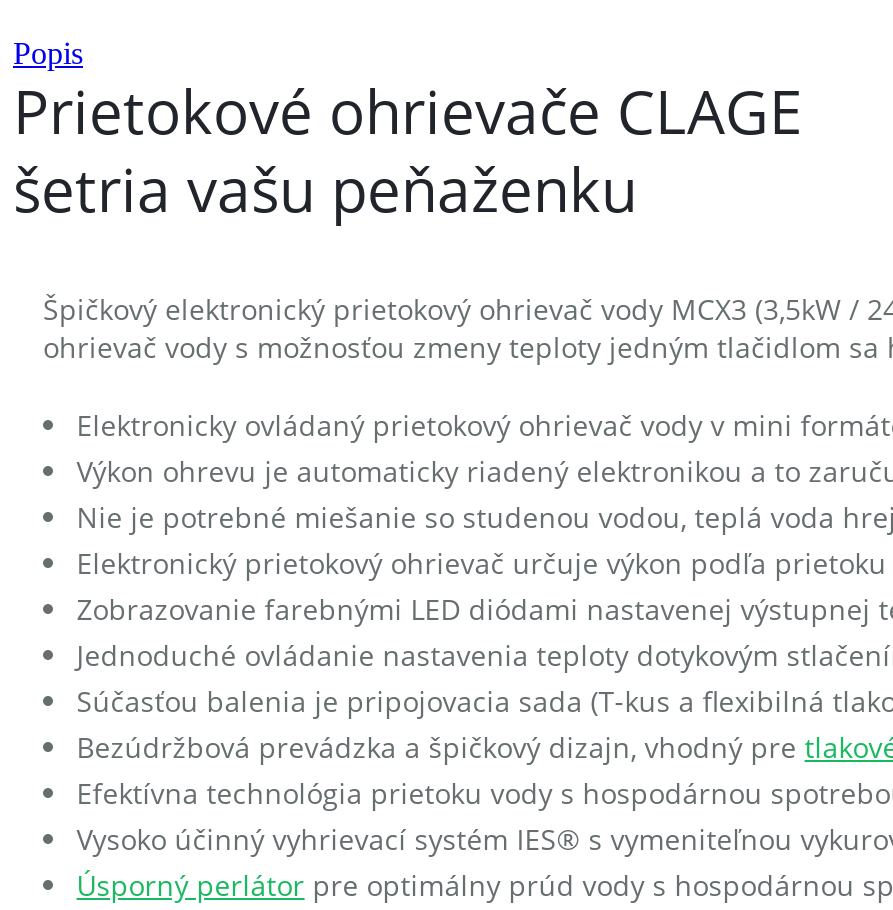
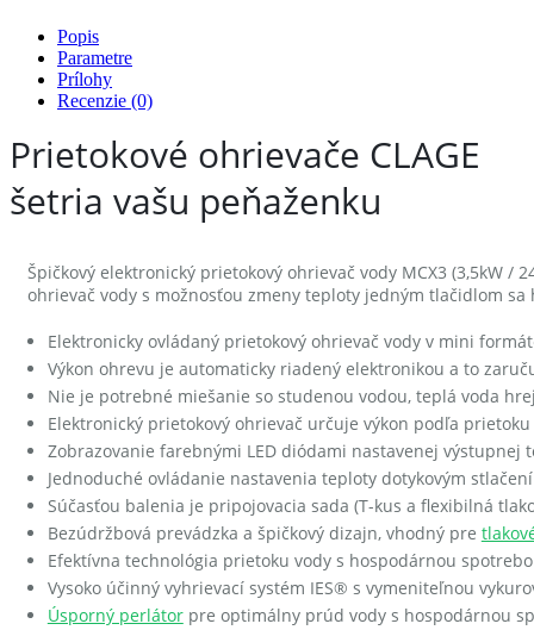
none -> [57,48,153,111] Parametre | Prílohy | Recenzie (0)

